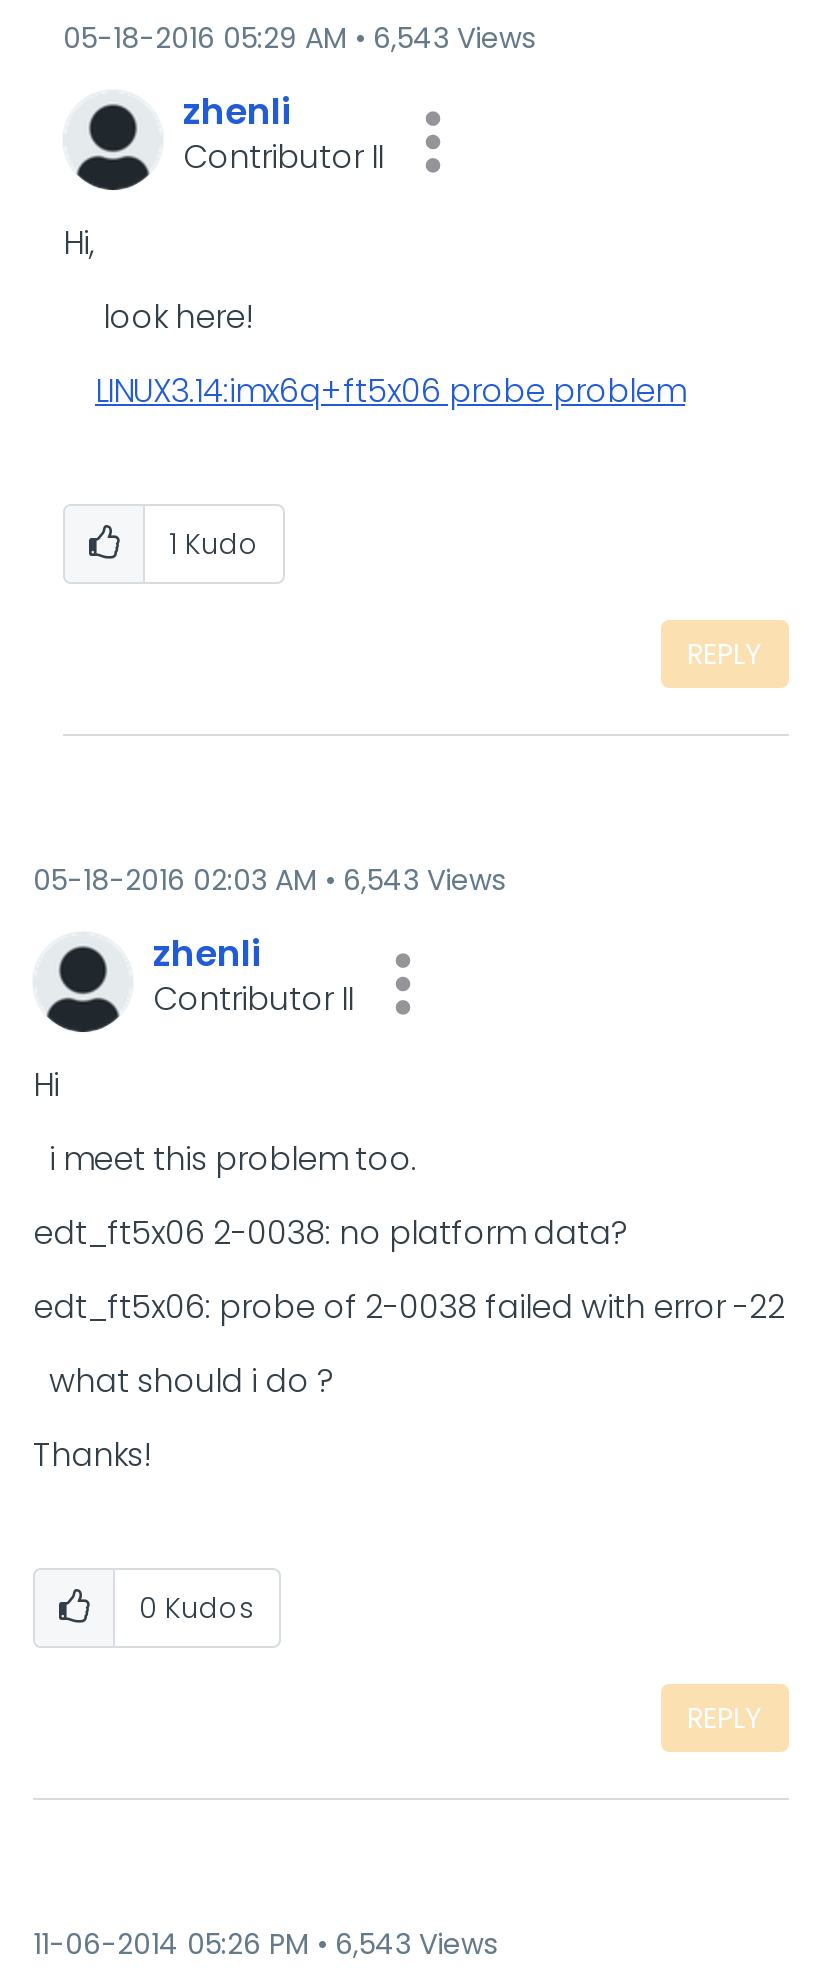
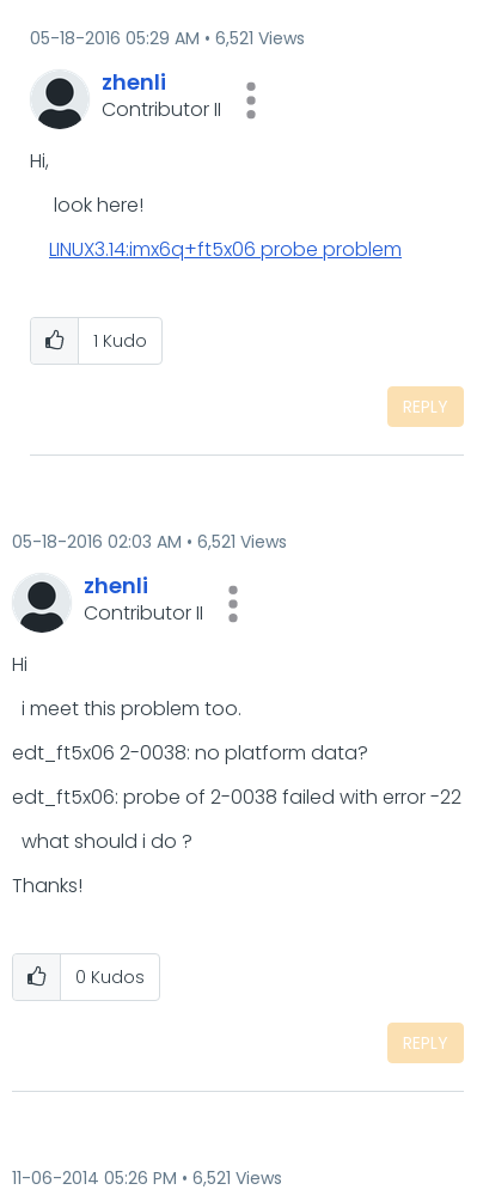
[63,18,535,58] 05-18-2016 05:29 AM 6,543 Views -> [30,26,305,50] 05-18-2016 05:29 AM 6,521 Views
[33,860,505,900] 05-18-2016 02:03 AM 6,543 Views -> [12,530,287,554] 05-18-2016 02:03 AM 6,521 Views
[33,1924,497,1964] 11-06-2014 05:26 PM 6,543 Views -> [12,1166,282,1190] 11-06-2014 05:26 PM 6,521 Views

